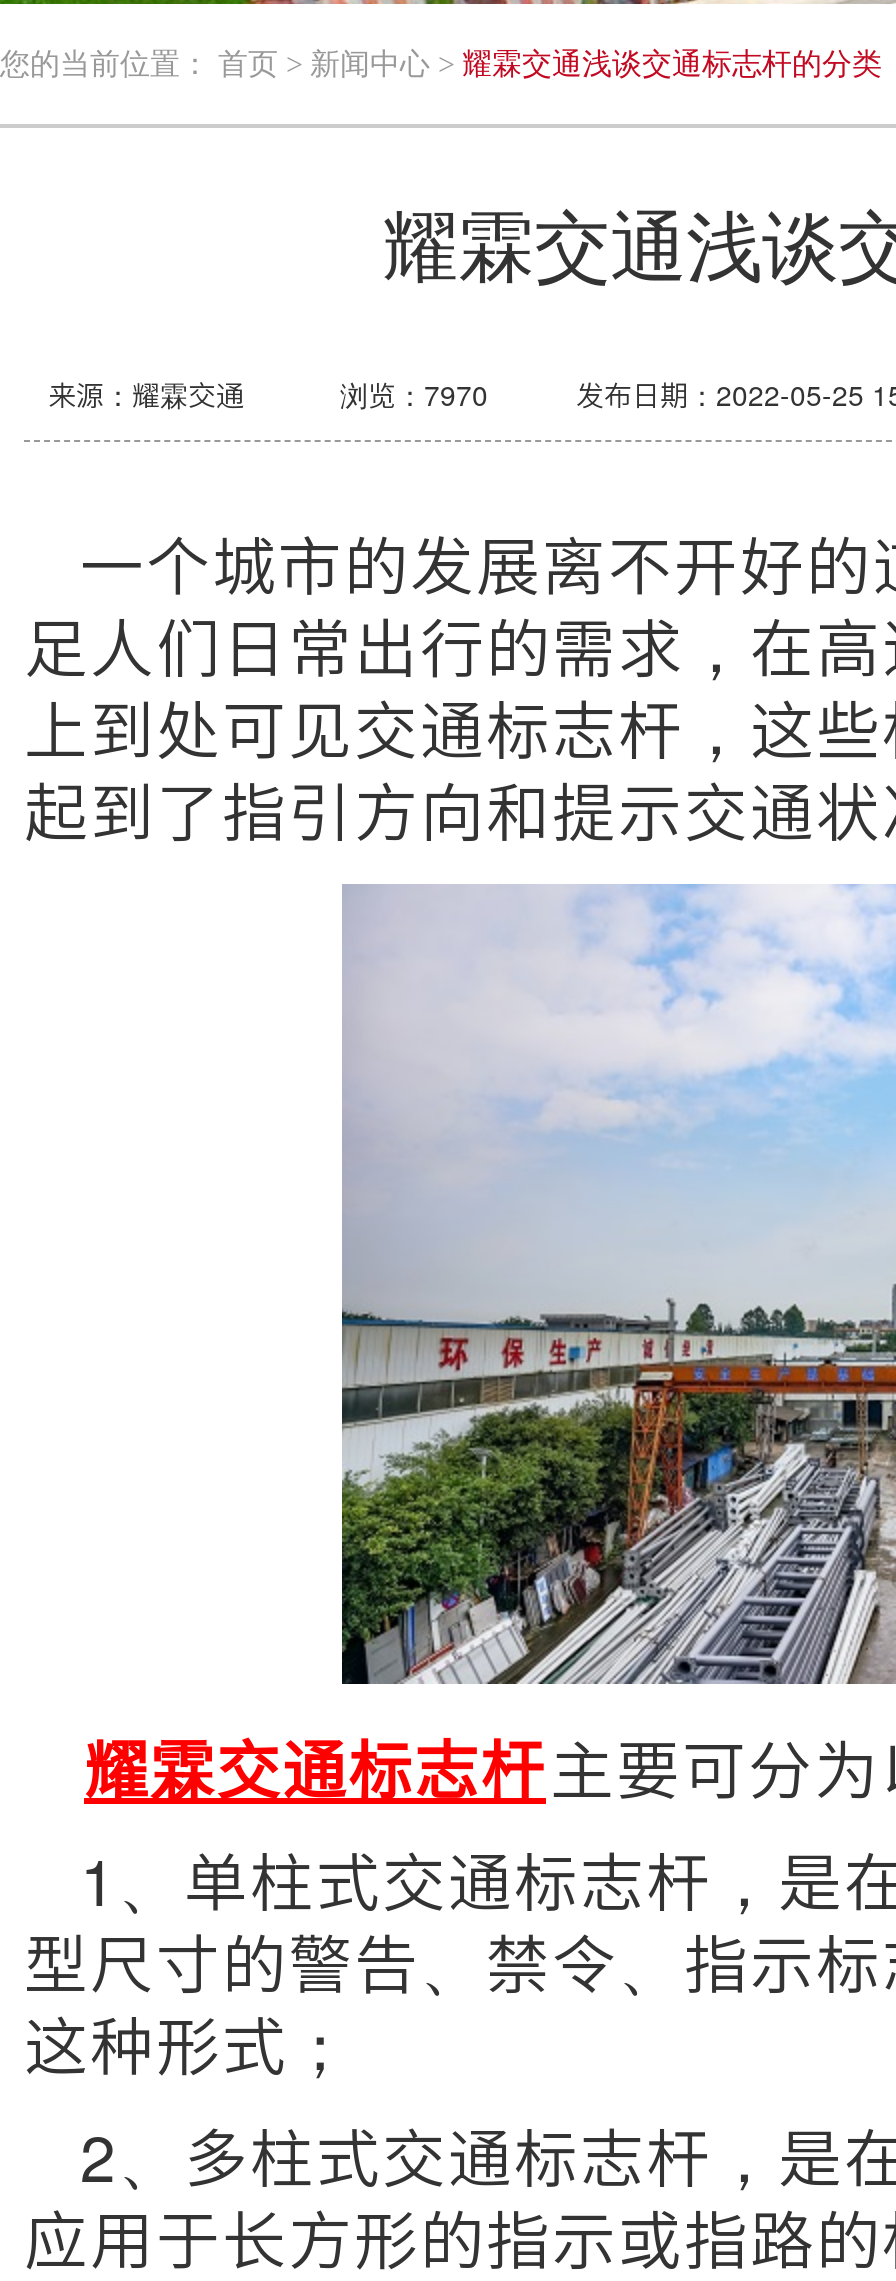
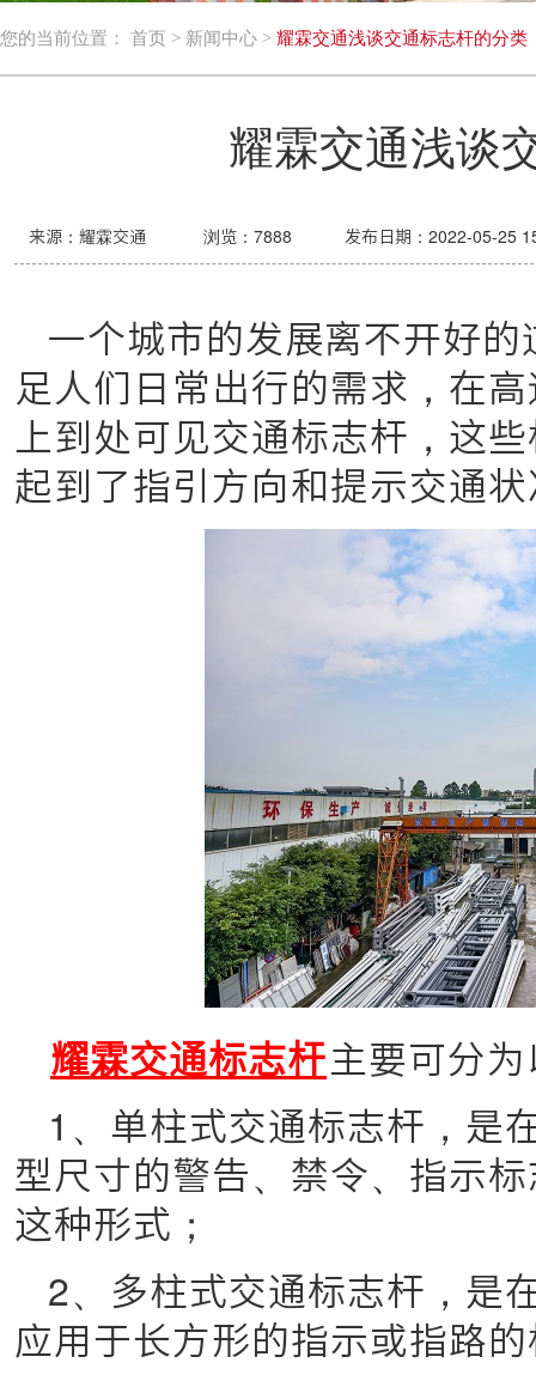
[340,382,488,410] 浏览：7970 -> [203,229,292,245] 浏览：7888

